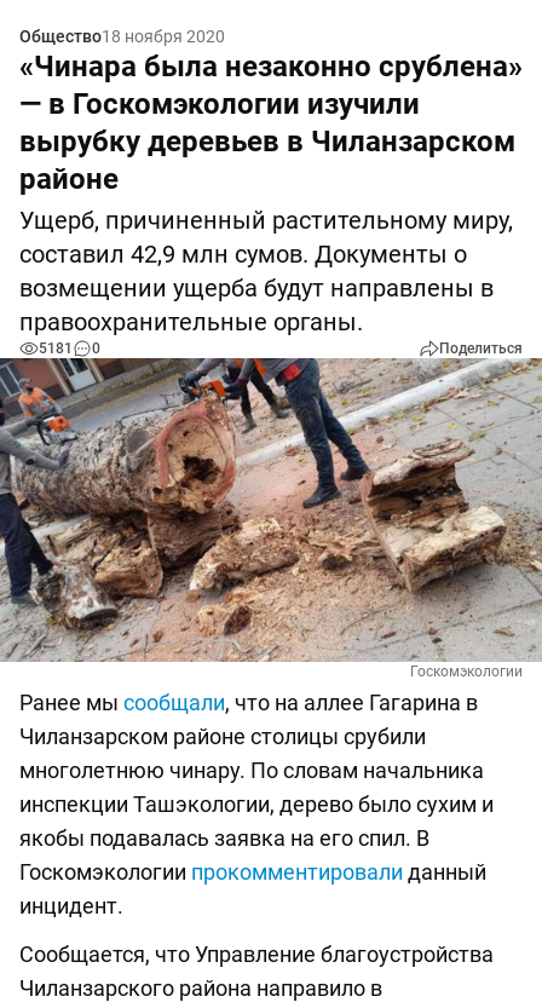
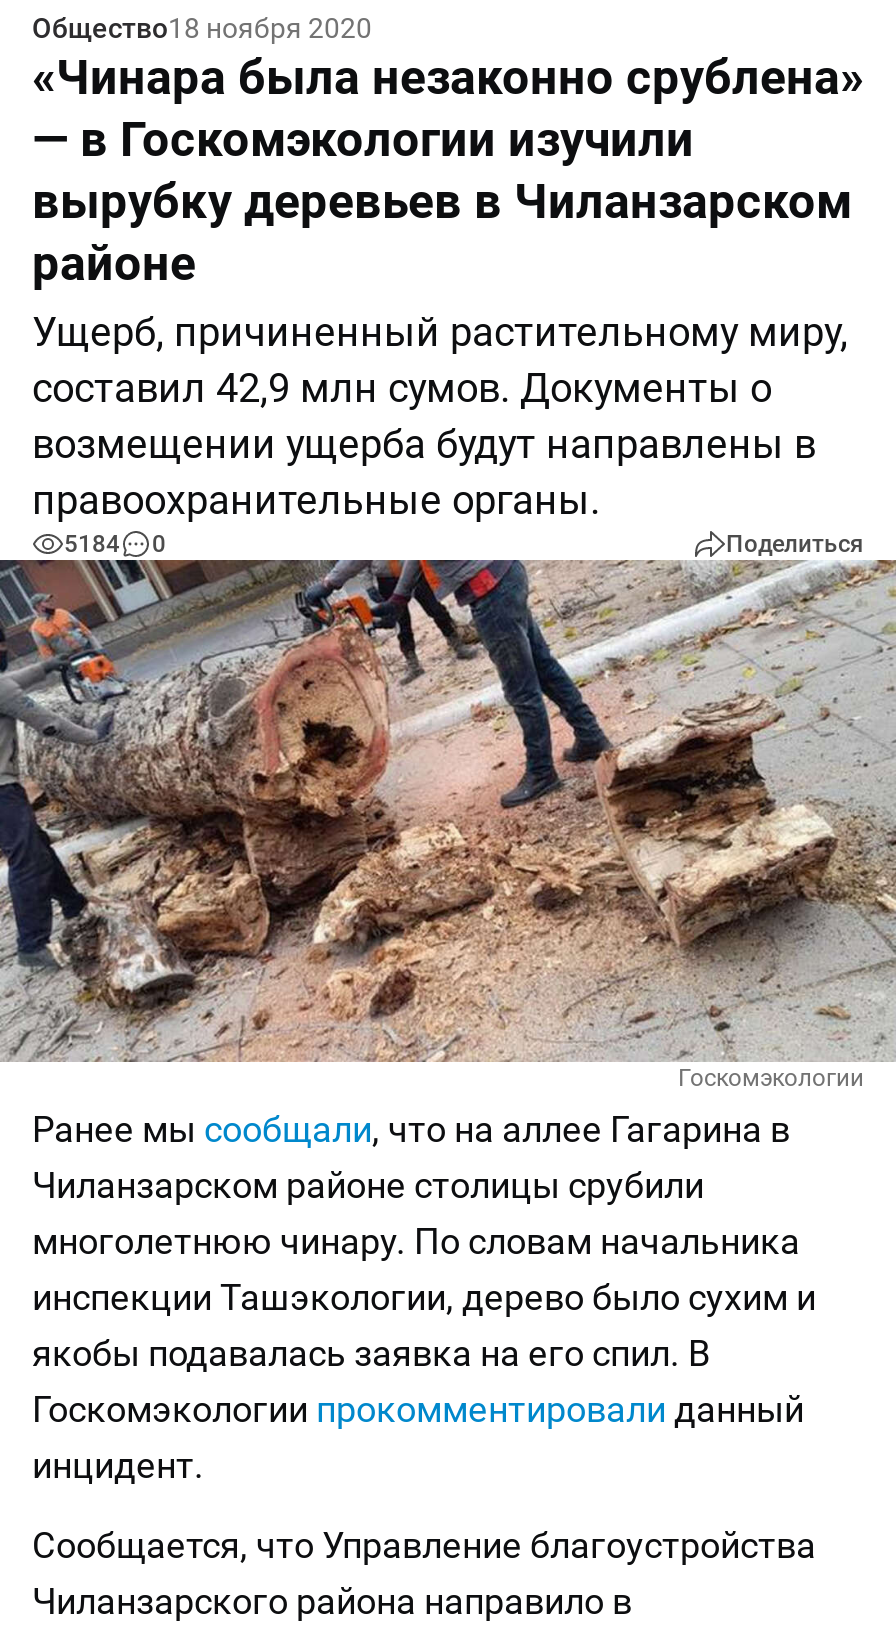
[39,340,100,357] 5181 0 -> [64,530,166,558] 5184 0

